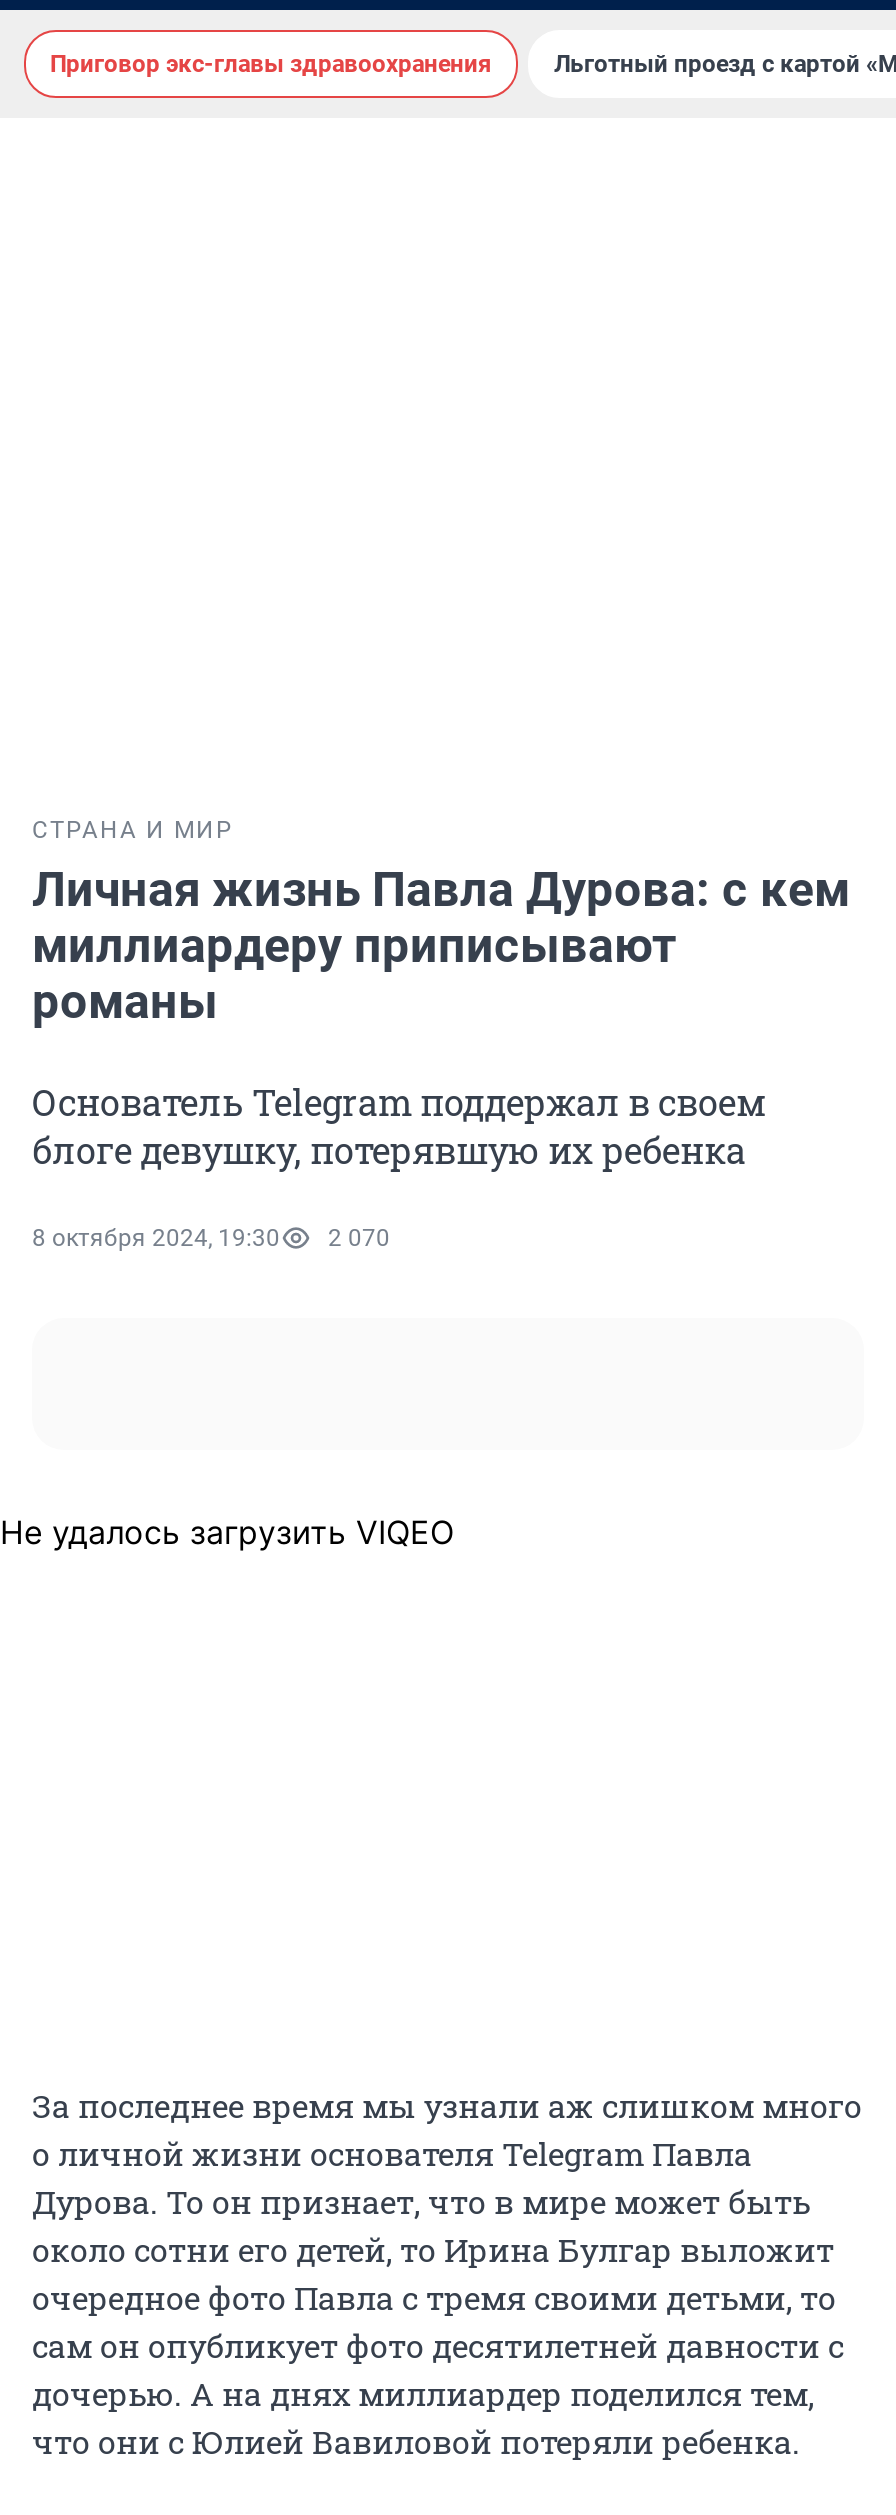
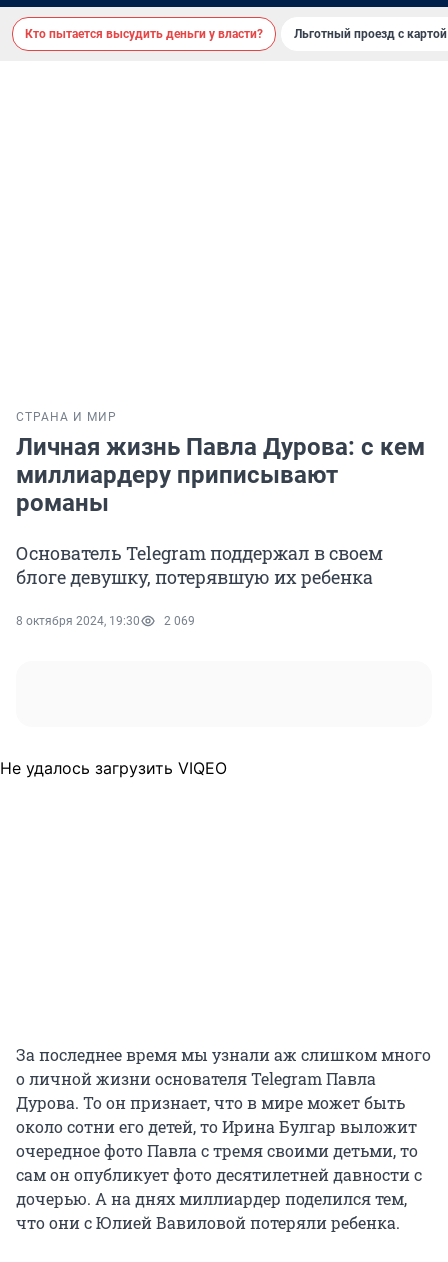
[50,50,492,78] Приговор экс-главы здравоохранения -> [25,27,263,41] Кто пытается высудить деньги у власти?
[32,1224,390,1252] 8 октября 2024, 19:30 2 070 -> [16,614,195,628] 8 октября 2024, 19:30 2 069

